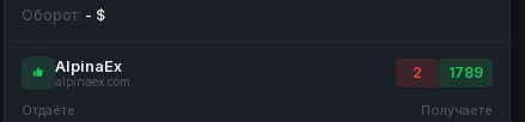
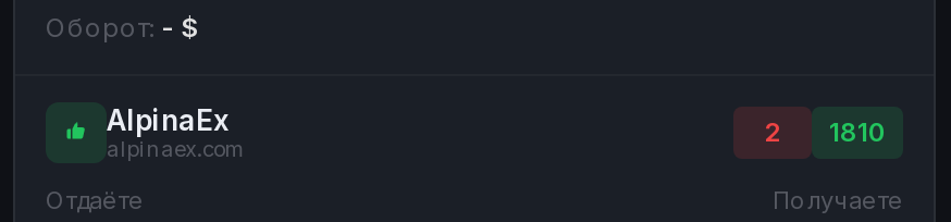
[413,63,483,81] 2 1789 -> [764,114,886,147] 2 1810

